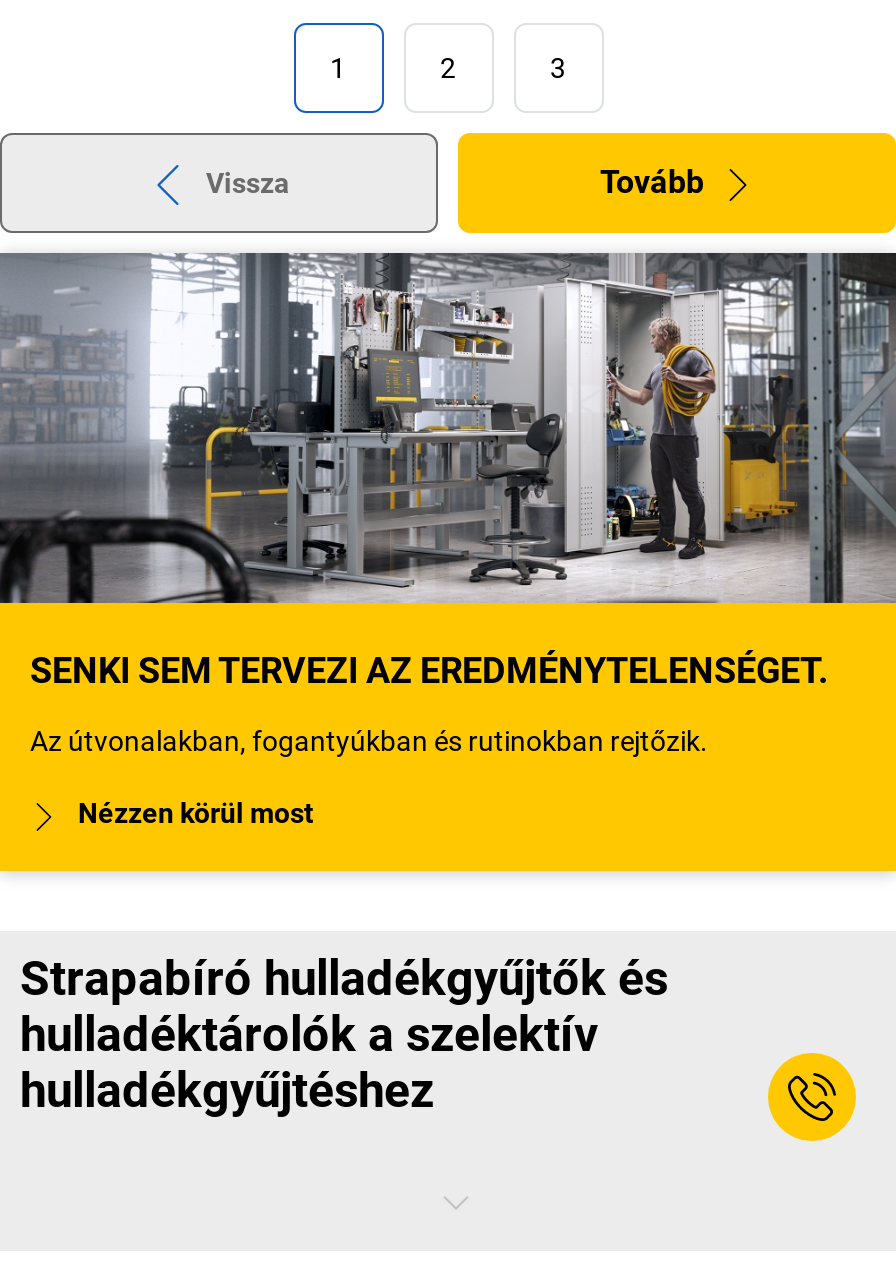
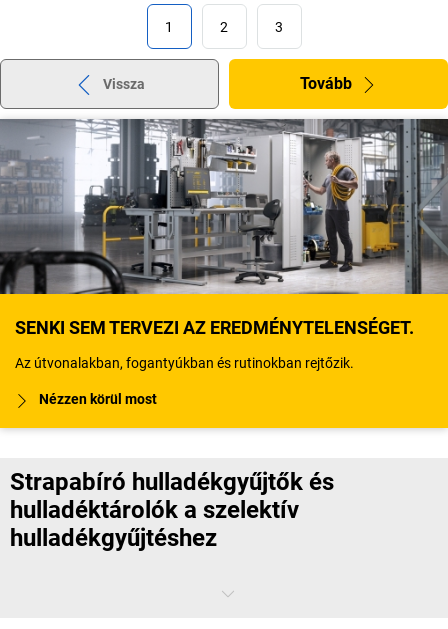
[766,1051,858,1143] [image] -> none

